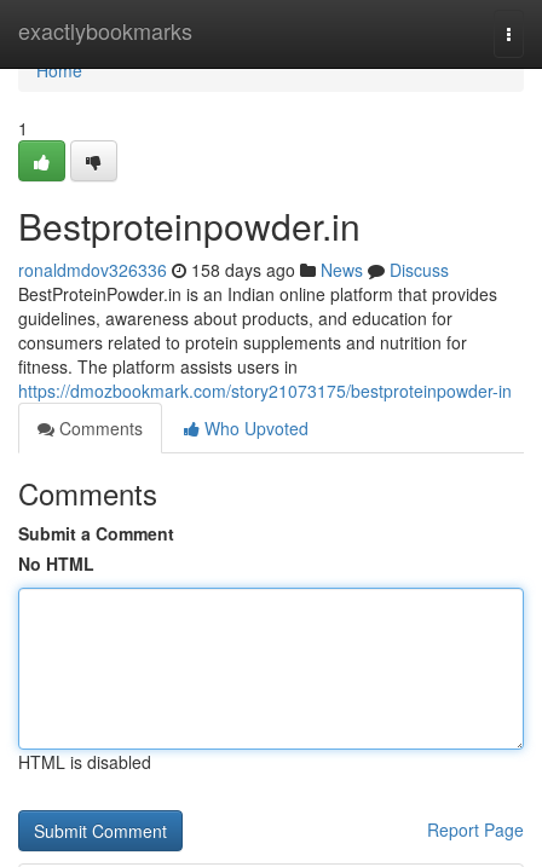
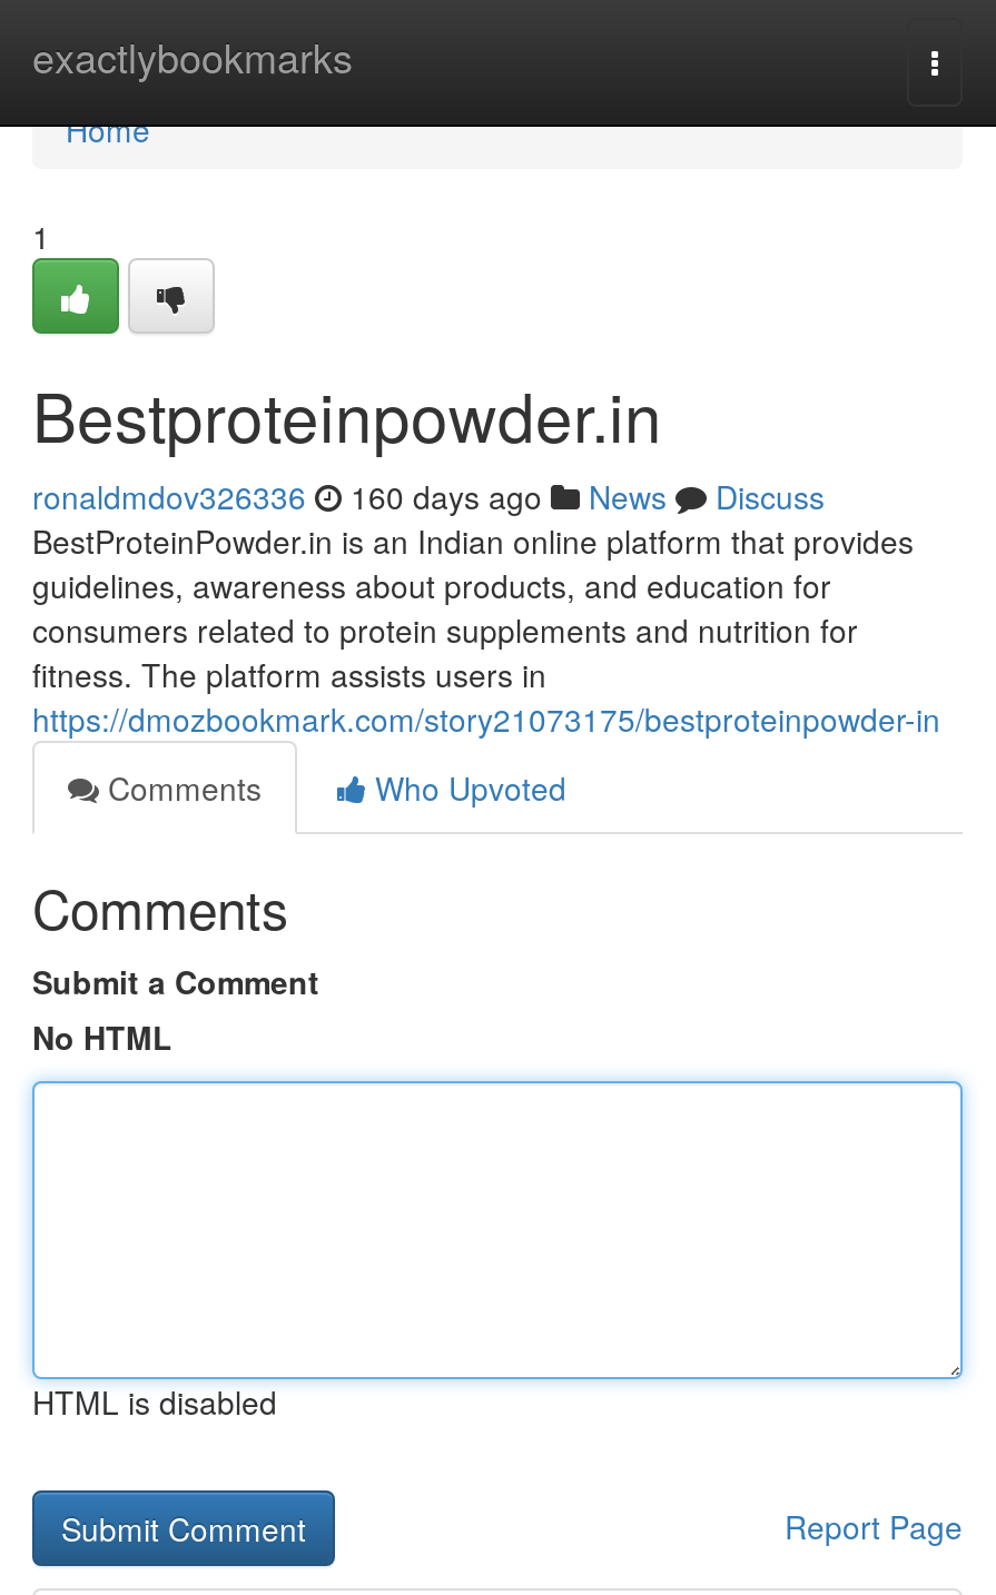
[18,258,449,282] ronaldmdov326336 158 days ago News Discuss -> [32,474,825,518] ronaldmdov326336 160 days ago News Discuss

